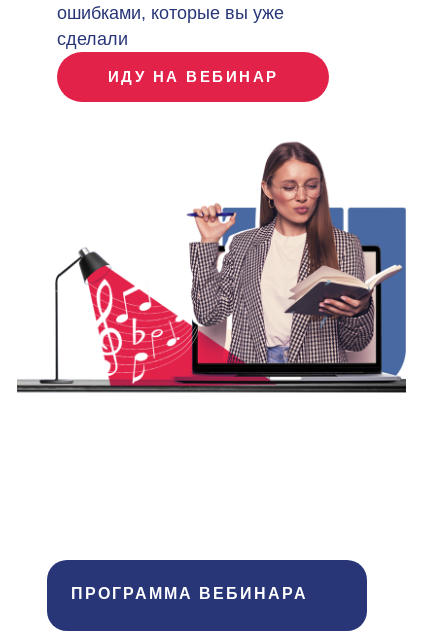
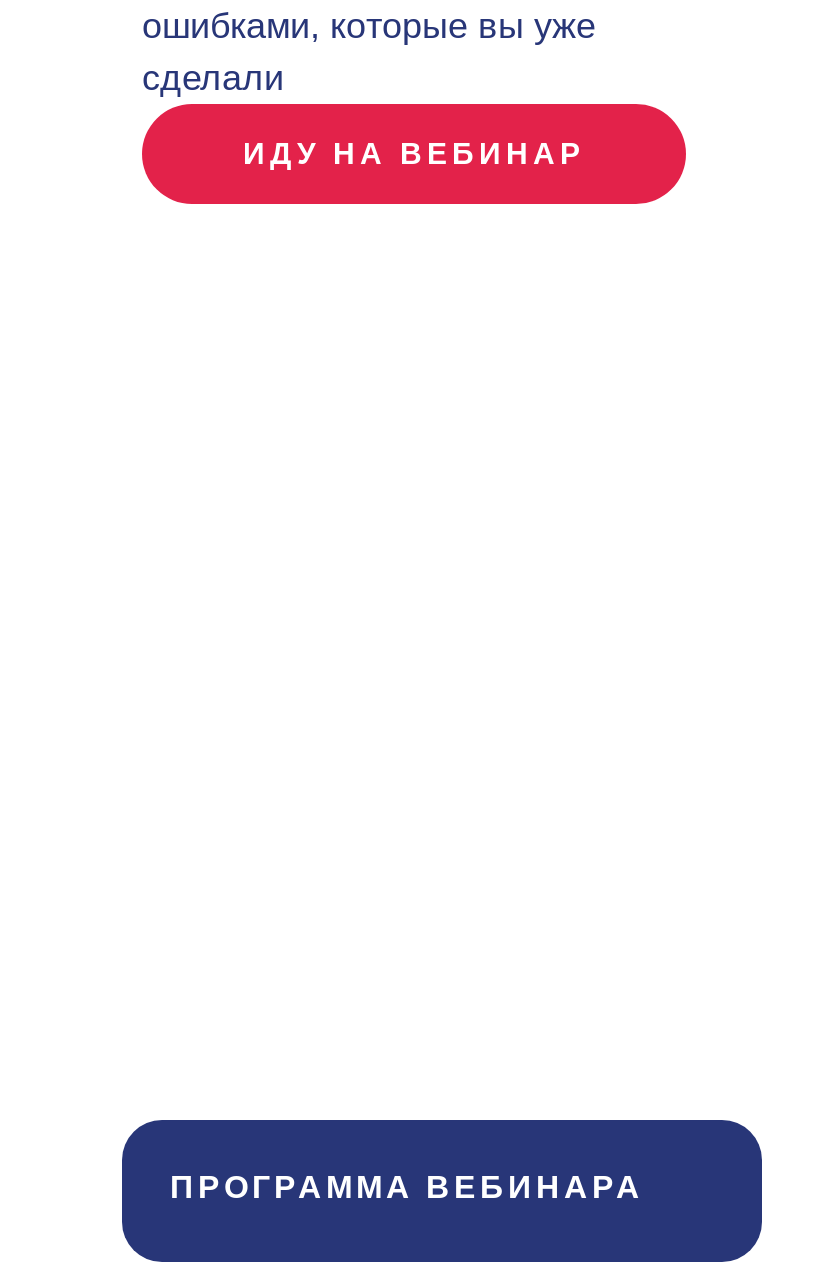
[16,141,407,394] [image] -> none

